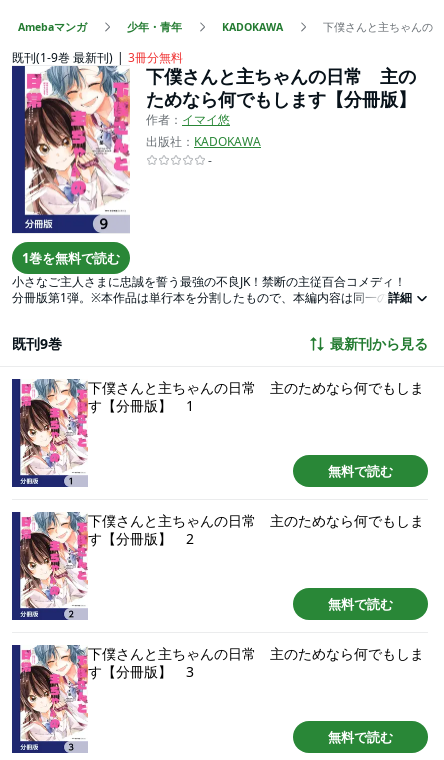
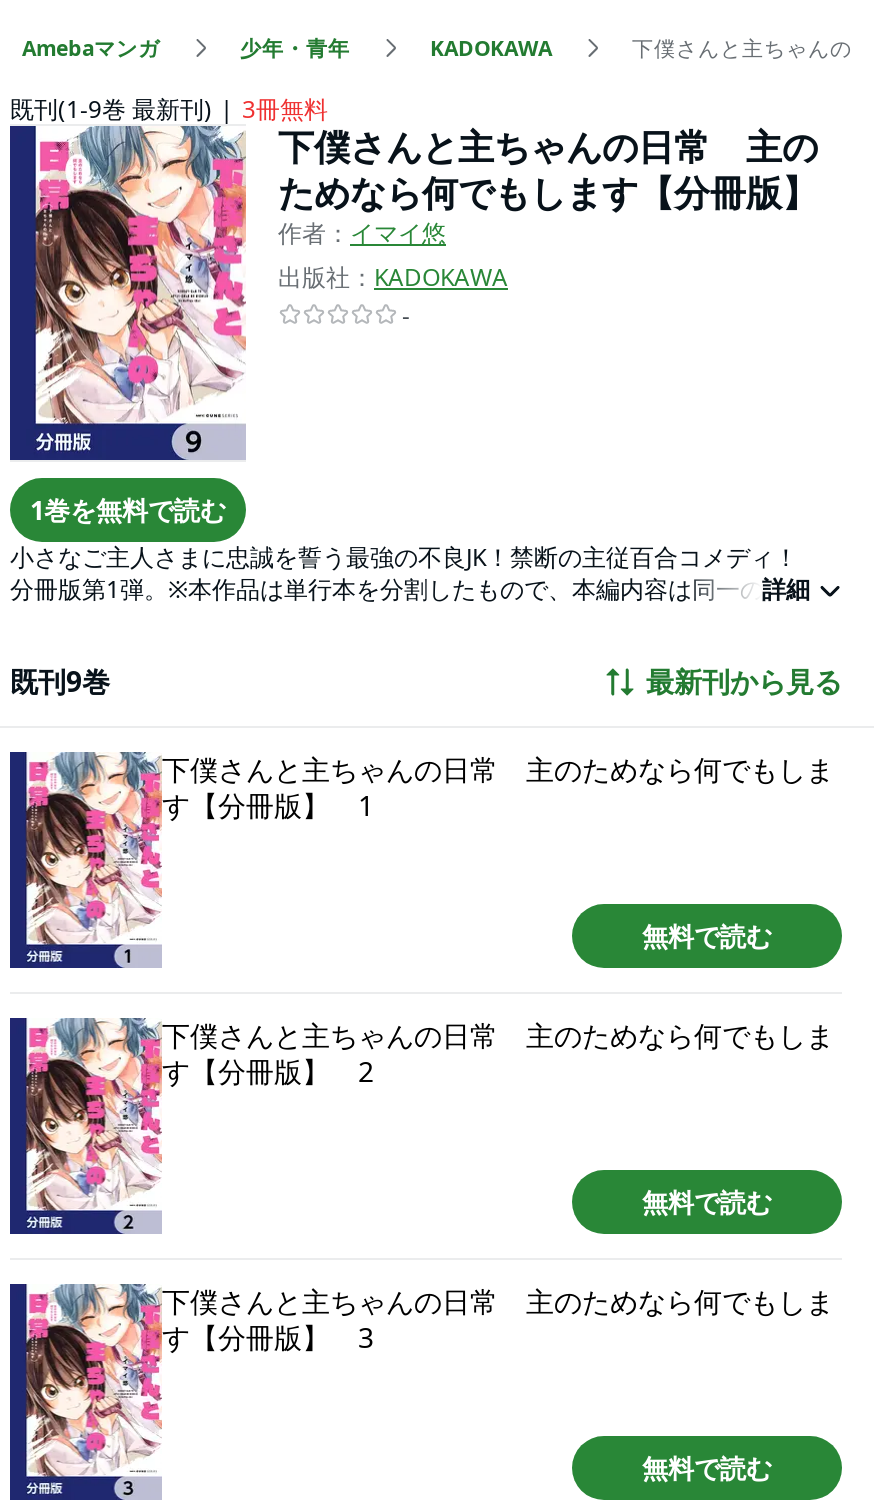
[12,49,183,66] 既刊(1-9巻 最新刊) 3冊分無料 -> [10,92,328,126] 既刊(1-9巻 最新刊) 3冊無料

